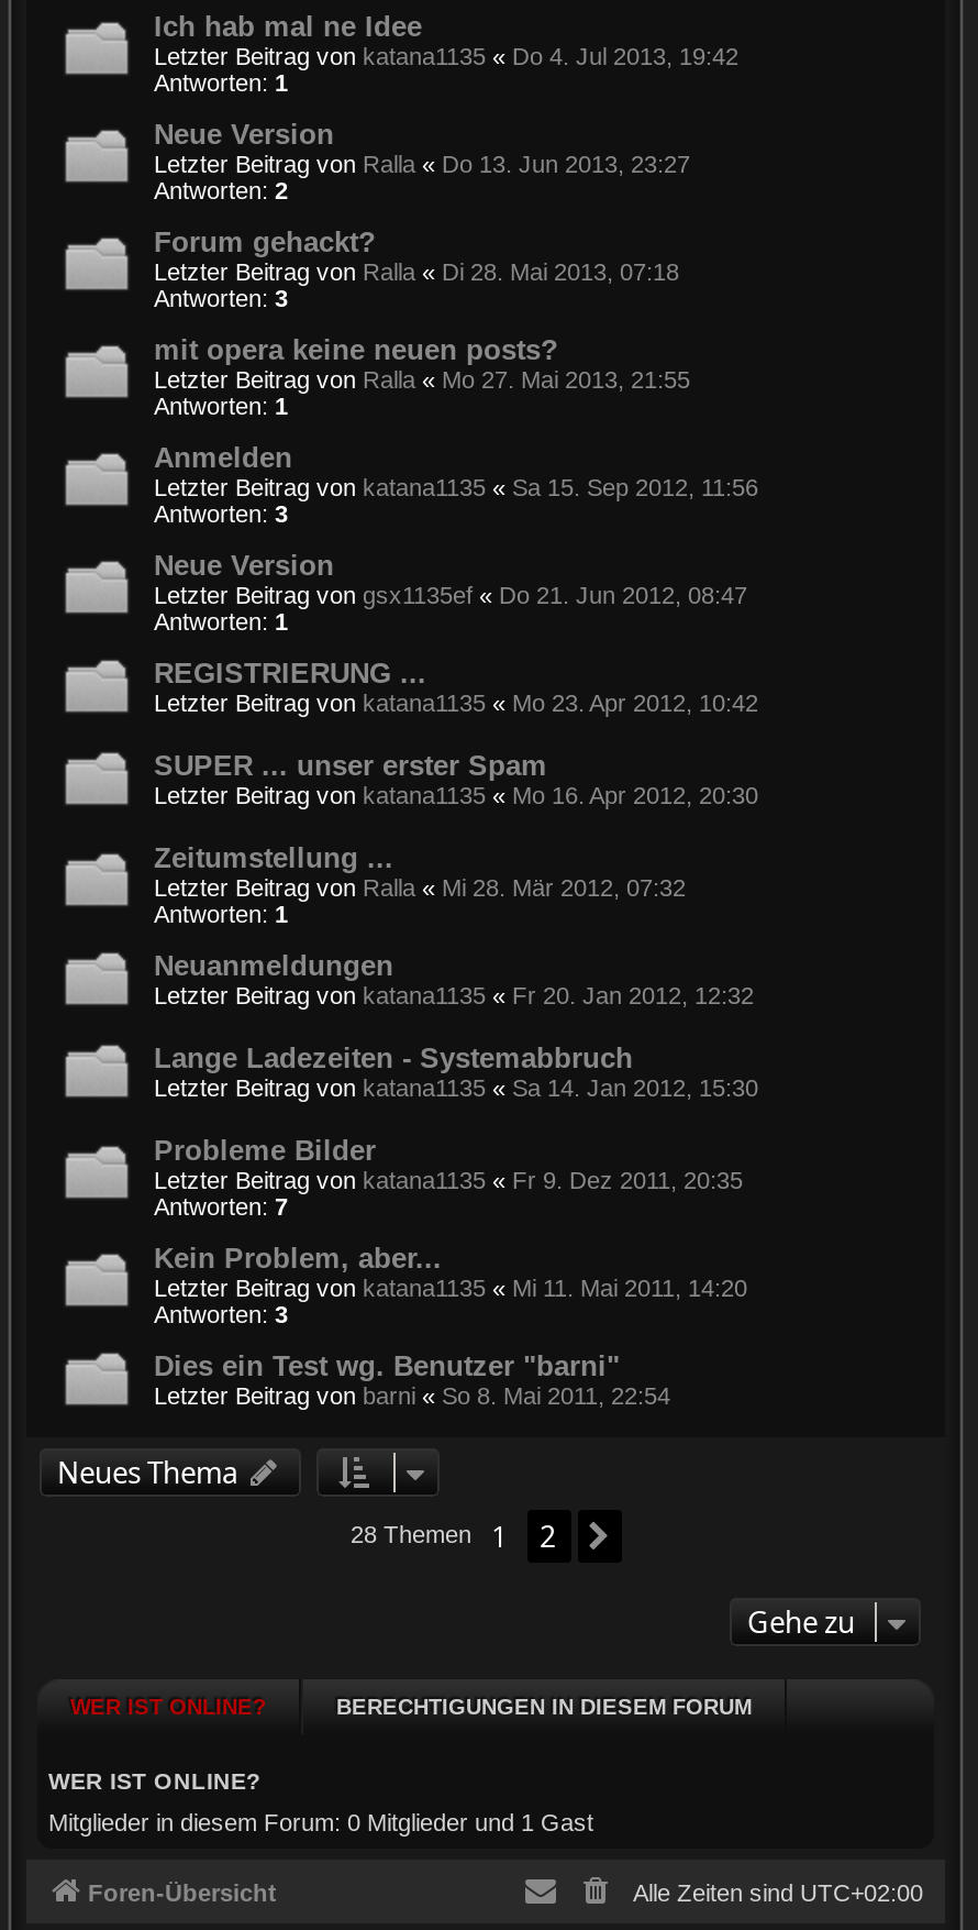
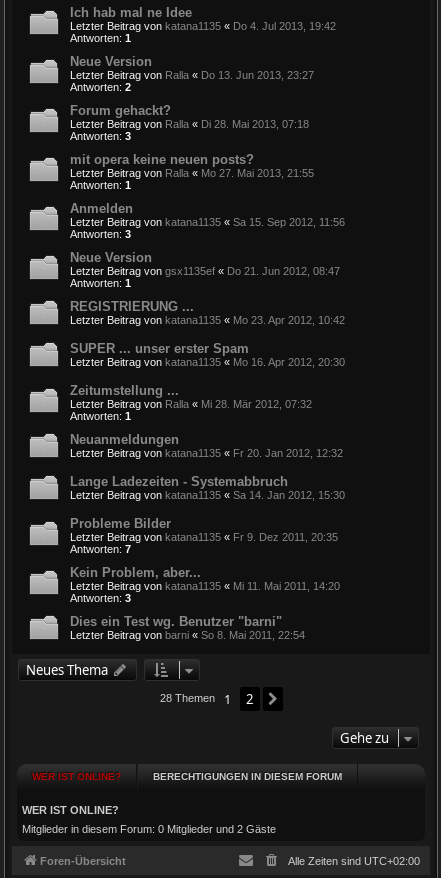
[48,1809,593,1835] Mitglieder in diesem Forum: 0 Mitglieder und 1 Gast -> [22,823,276,835] Mitglieder in diesem Forum: 0 Mitglieder und 2 Gäste

